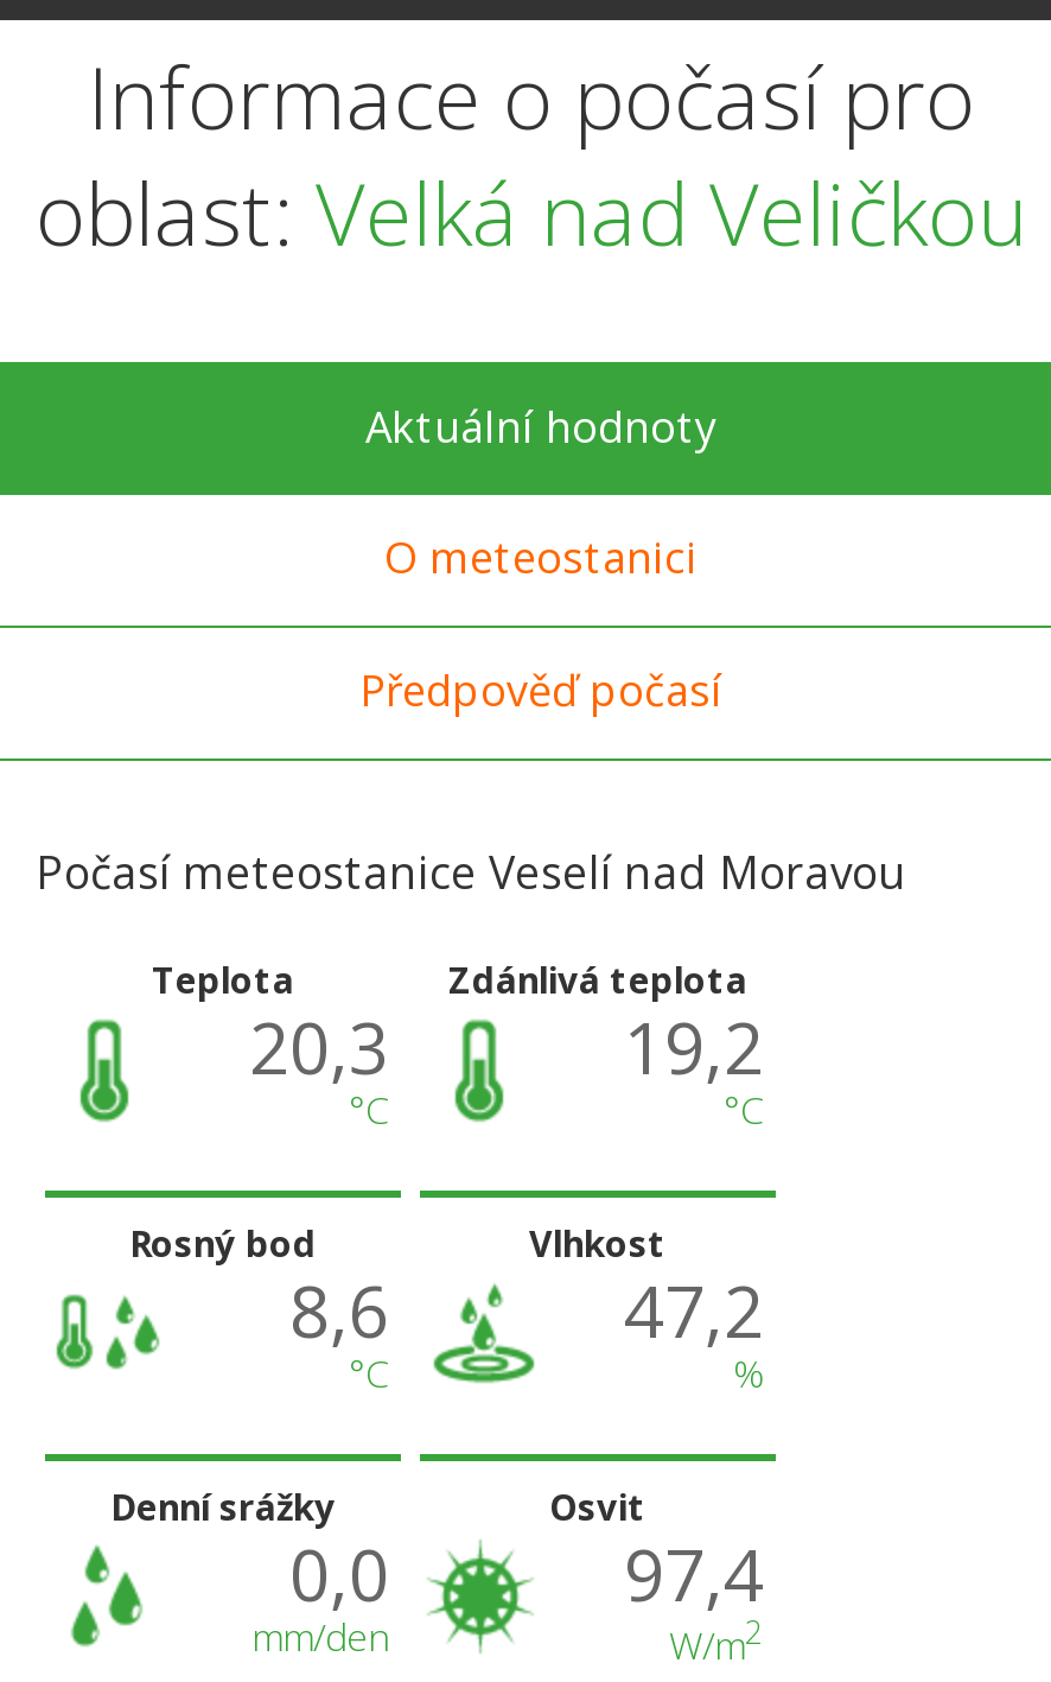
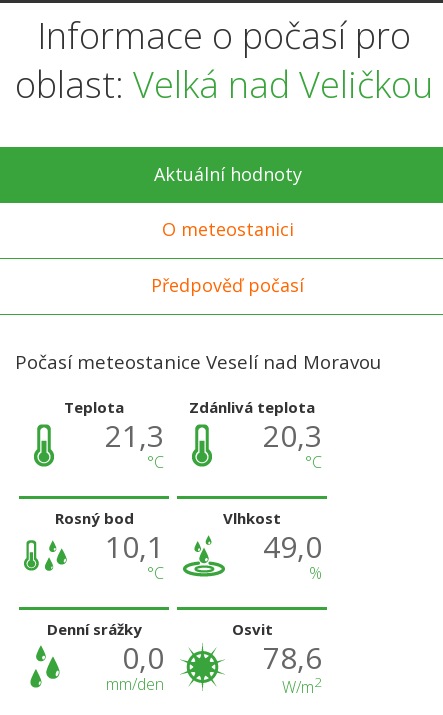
[249,999,389,1097] 20,3 -> [105,415,164,456] 21,3
[624,999,764,1097] 19,2 -> [263,415,322,456] 20,3
[289,1263,389,1360] 8,6 -> [105,526,164,567] 10,1
[624,1263,764,1360] 47,2 -> [263,526,322,567] 49,0
[624,1526,764,1624] 97,4 -> [263,637,322,678] 78,6

